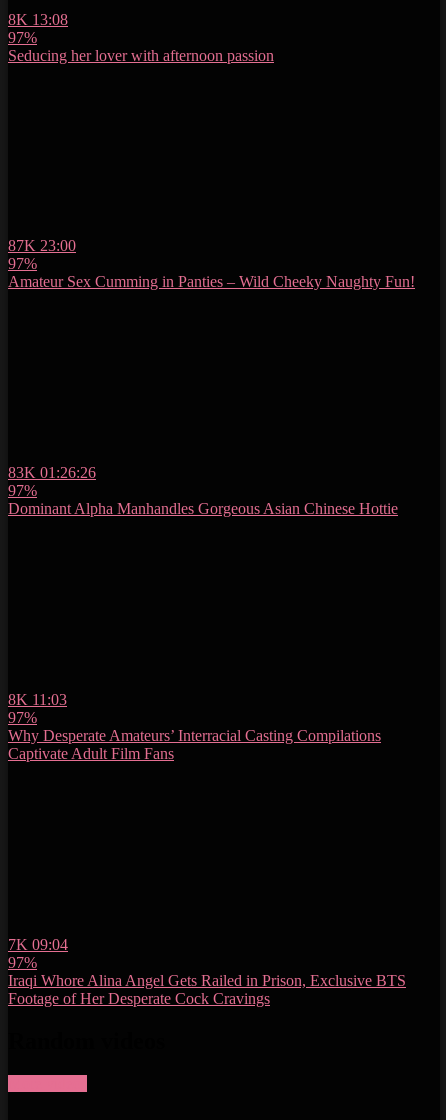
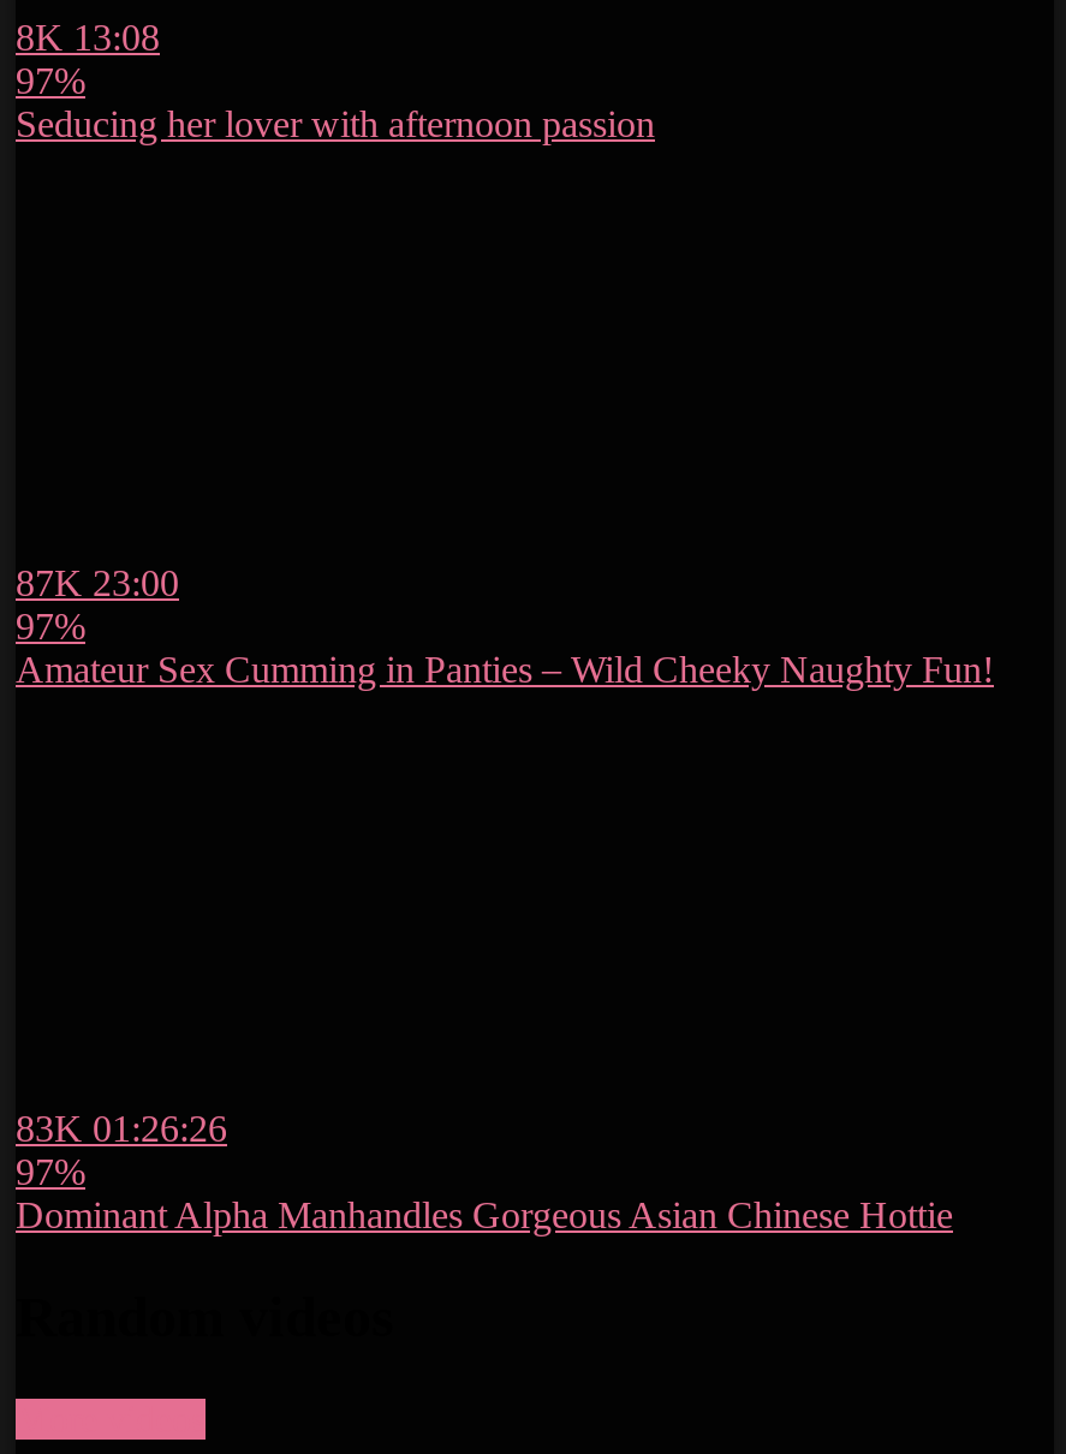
[8,691,381,762] 8K 11:03 | 97% | Why Desperate Amateurs’ Interracial Casting Compilations | Captivate Adult Film Fans -> none
[8,936,406,1007] 7K 09:04 | 97% | Iraqi Whore Alina Angel Gets Railed in Prison, Exclusive BTS | Footage of Her Desperate Cock Cravings -> none

